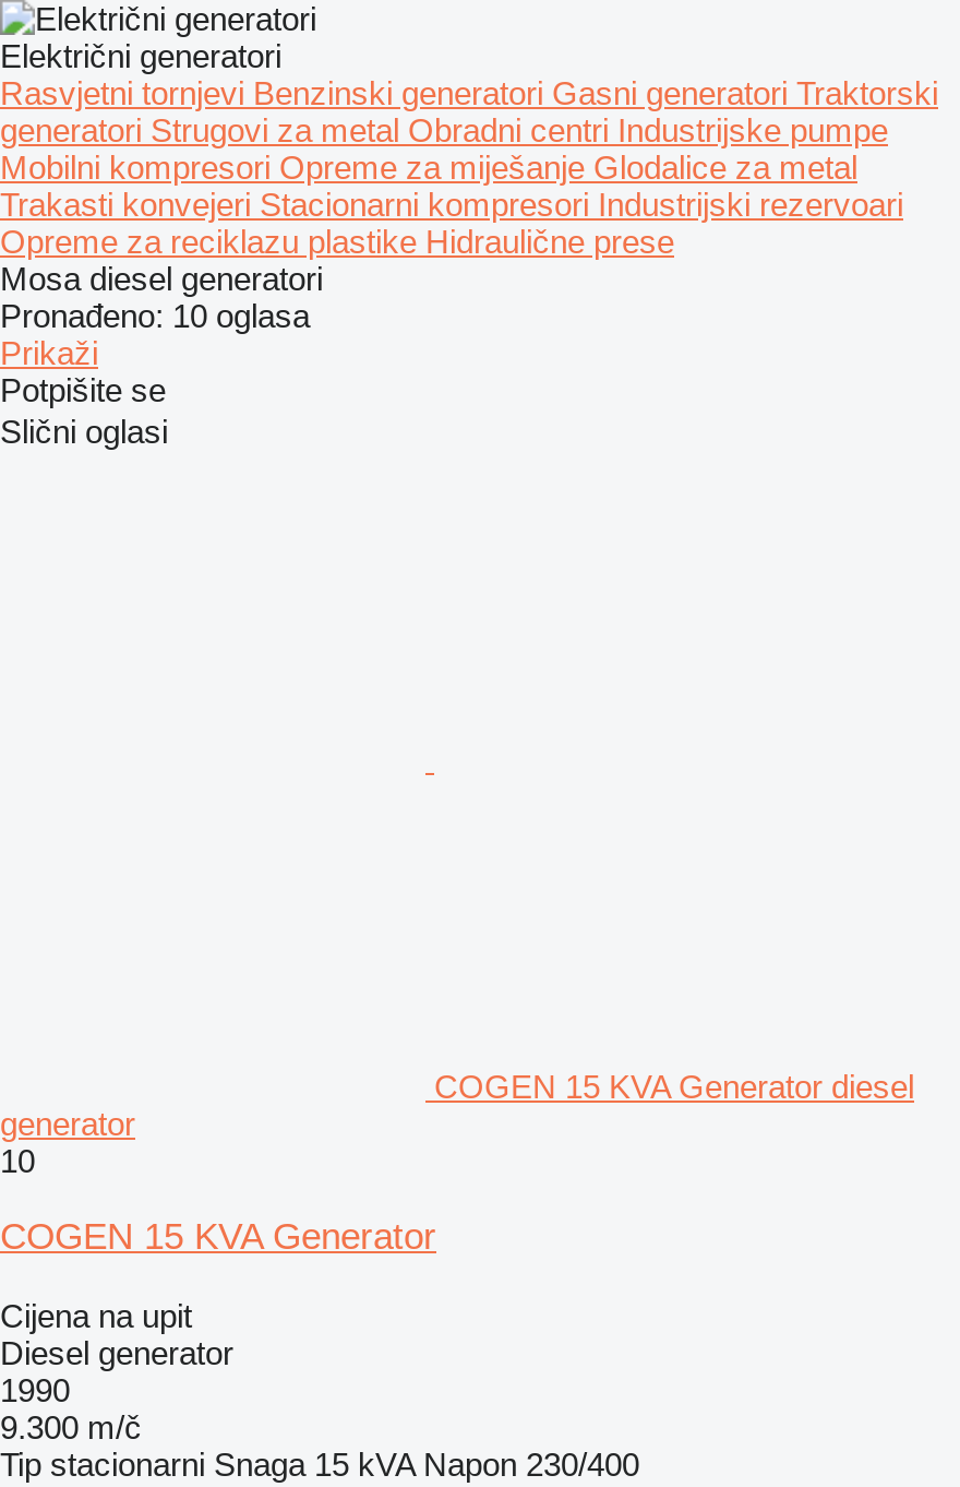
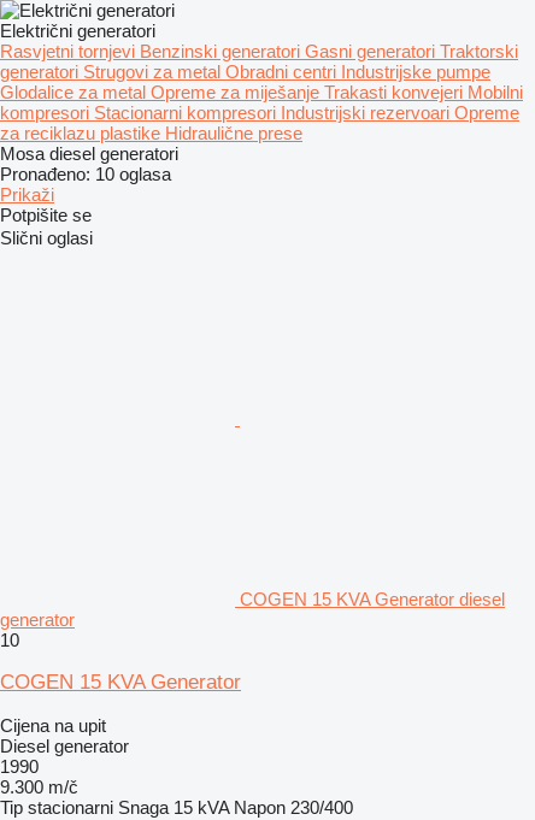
[0,147,903,259] Mobilni kompresoriOpreme za miješanjeGlodalice za metal | Trakasti konvejeriStacionarni kompresoriIndustrijski rezervoari | Opreme za reciklazu plastikeHidraulične prese -> [0,81,523,143] Glodalice za metalOpreme za miješanjeTrakasti konvejeriMobilni | kompresoriStacionarni kompresoriIndustrijski rezervoariOpreme | za reciklazu plastikeHidraulične prese

